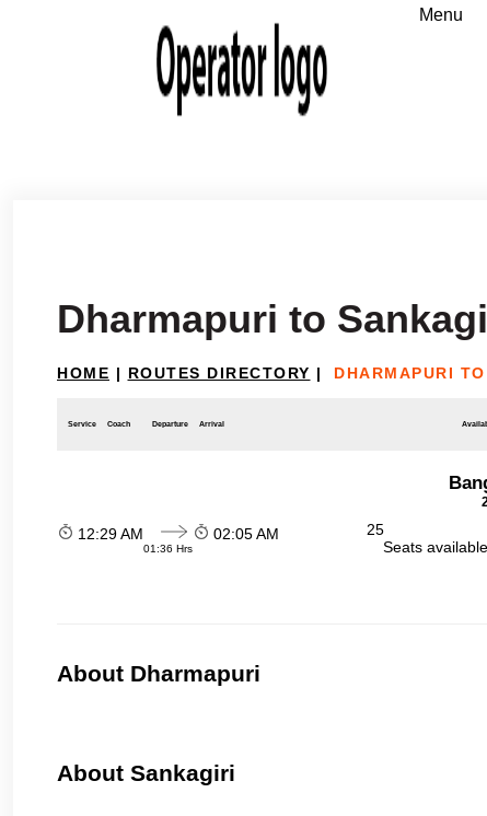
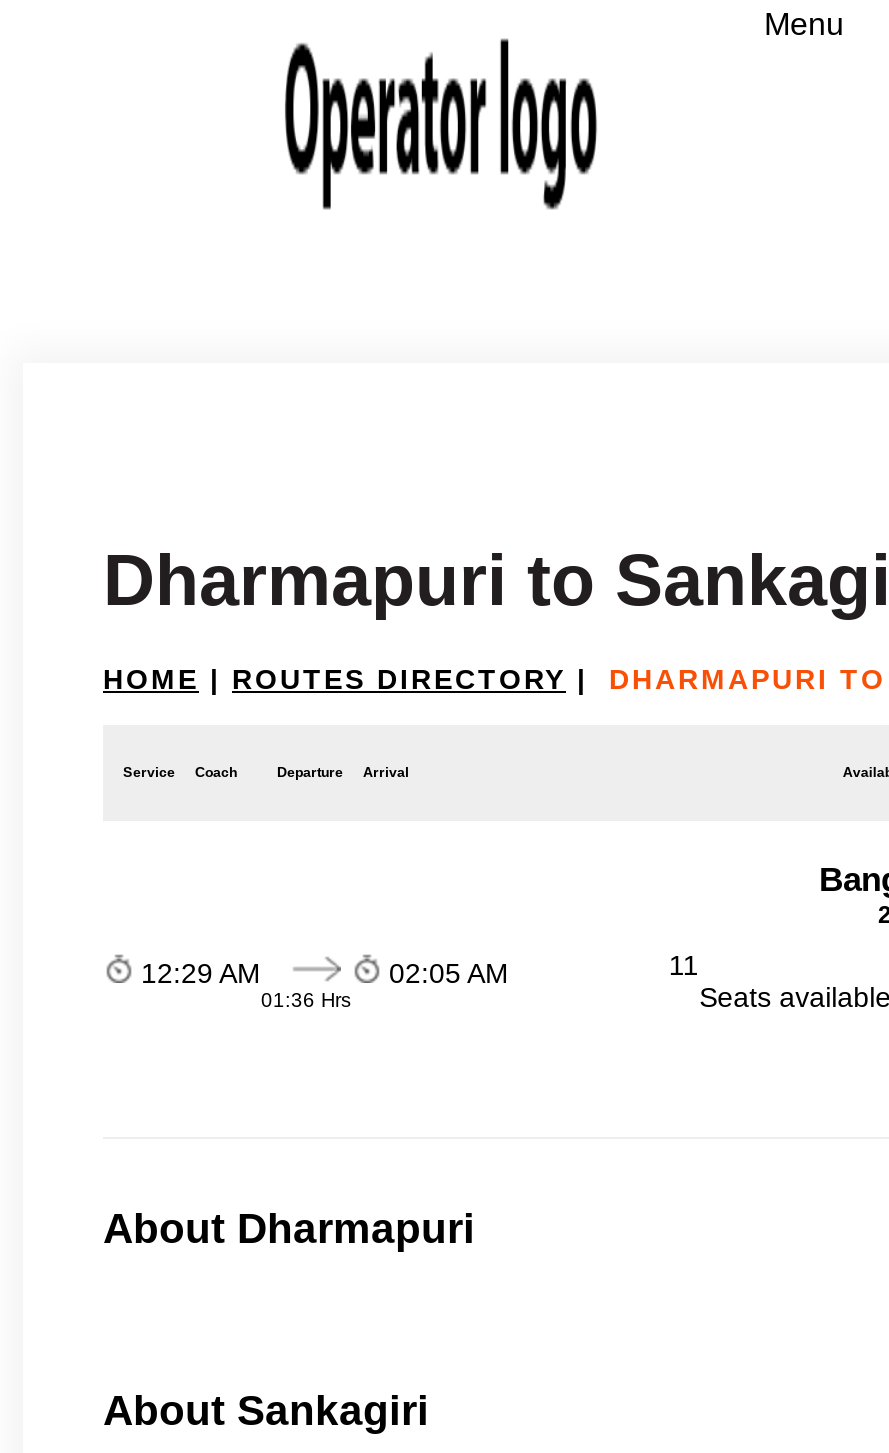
[367,521,384,538] 25 -> [669,949,699,981] 11

